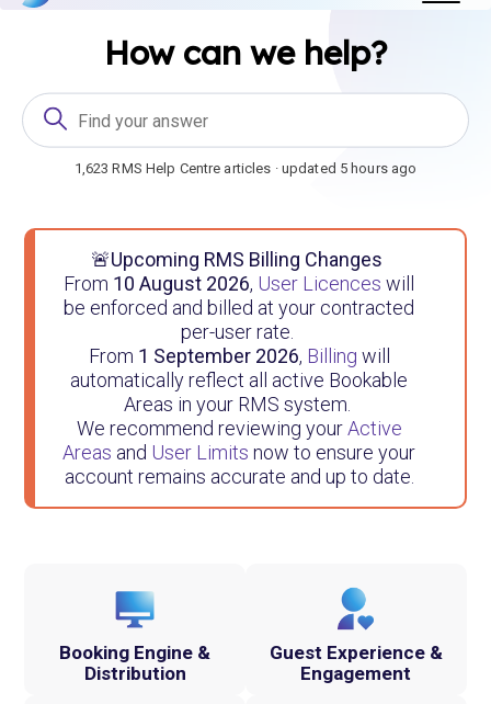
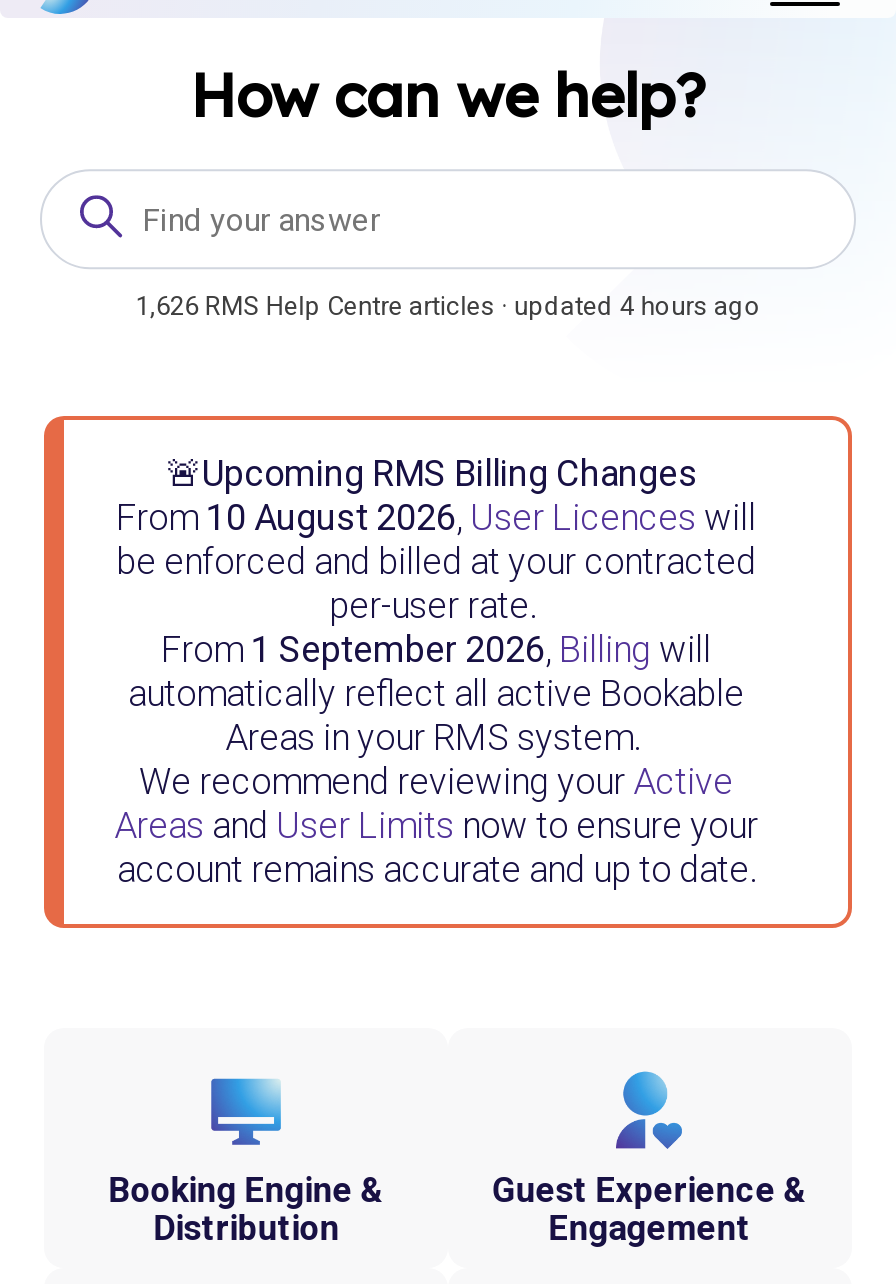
[74,160,417,176] 1,623 RMS Help Centre articles · updated 5 hours ago -> [135,292,761,322] 1,626 RMS Help Centre articles · updated 4 hours ago

